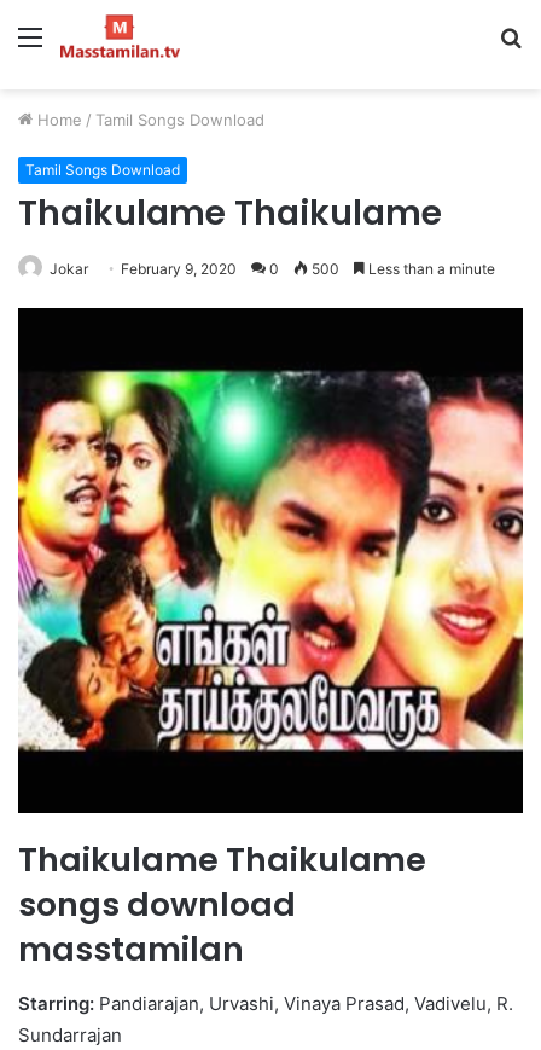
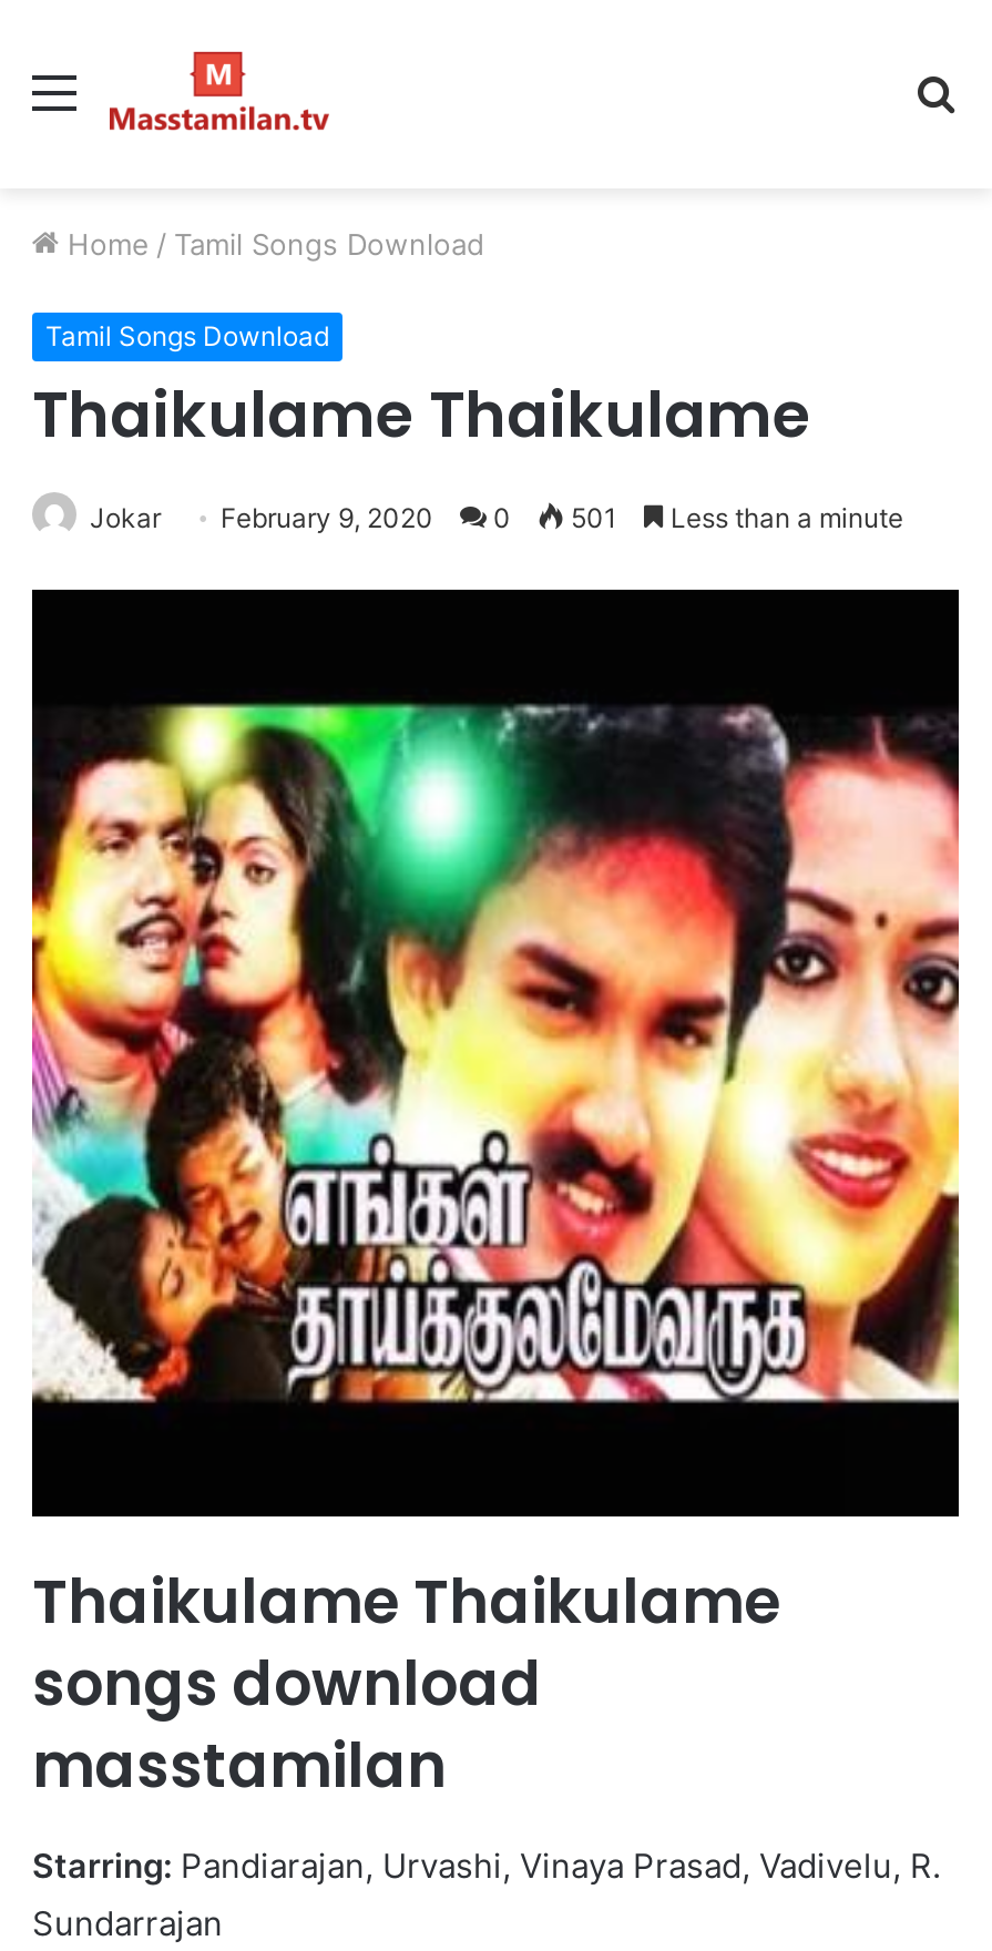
[50,260,495,278] Jokar February 9, 2020 0 500 Less than a minute -> [90,501,903,534] Jokar February 9, 2020 0 501 Less than a minute

